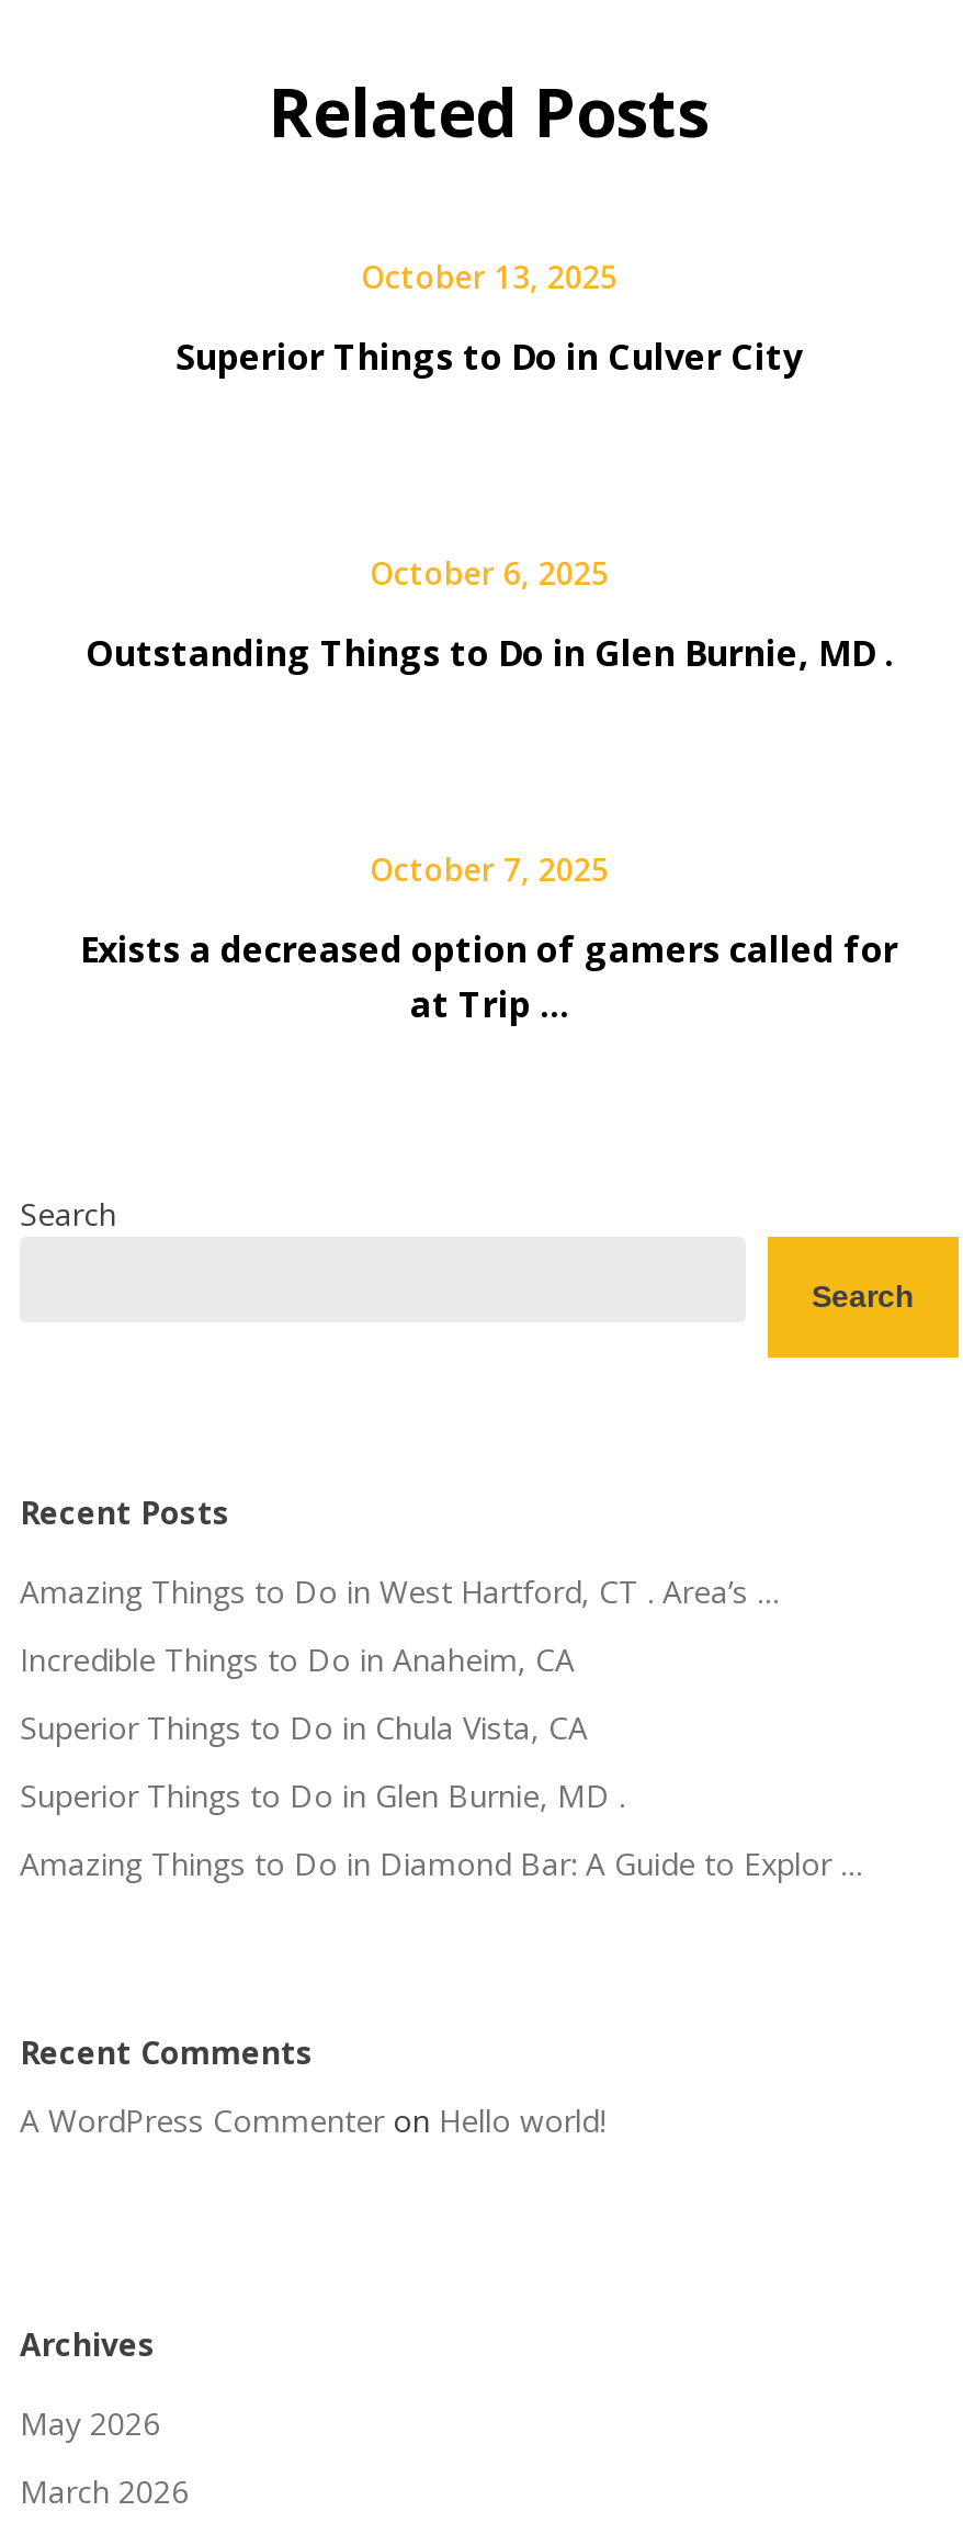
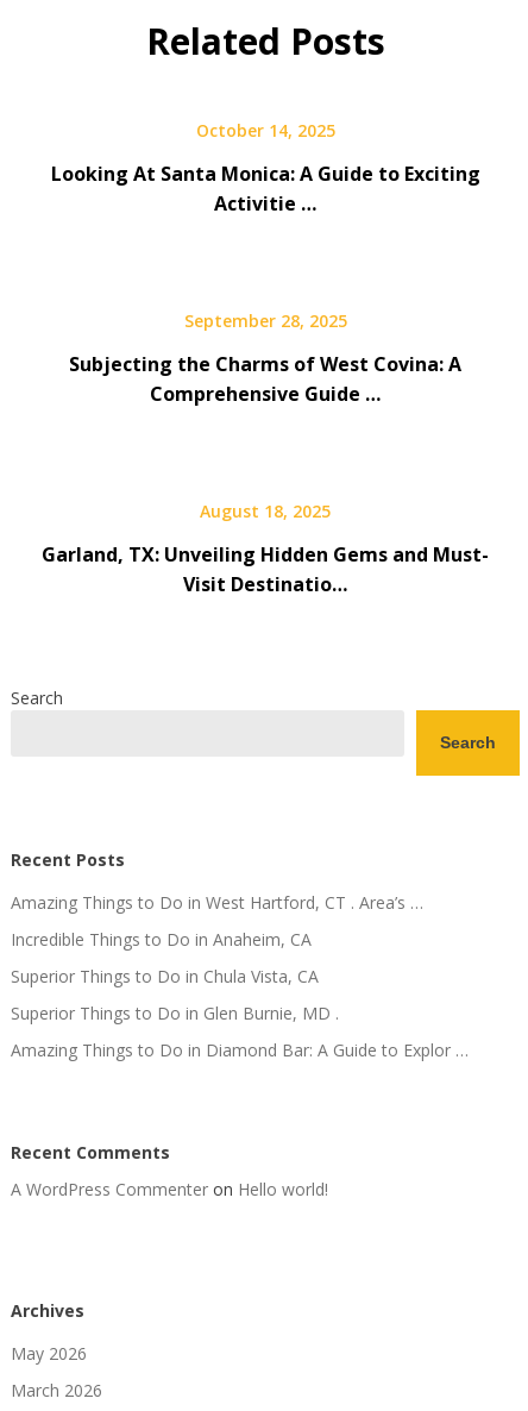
[361,256,618,297] October 13, 2025 -> [196,119,335,142] October 14, 2025
[175,333,803,381] Superior Things to Do in Culver City -> [51,161,480,217] Looking At Santa Monica: A Guide to Exciting | Activitie …
[370,552,609,594] October 6, 2025 -> [184,309,347,332] September 28, 2025
[86,629,893,677] Outstanding Things to Do in Glen Burnie, MD . -> [69,351,461,407] Subjecting the Charms of West Covina: A | Comprehensive Guide …
[370,848,609,890] October 7, 2025 -> [200,500,331,522] August 18, 2025
[80,925,898,1028] Exists a decreased option of gamers called for | at Trip … -> [42,541,489,597] Garland, TX: Unveiling Hidden Gems and Must- | Visit Destinatio…

